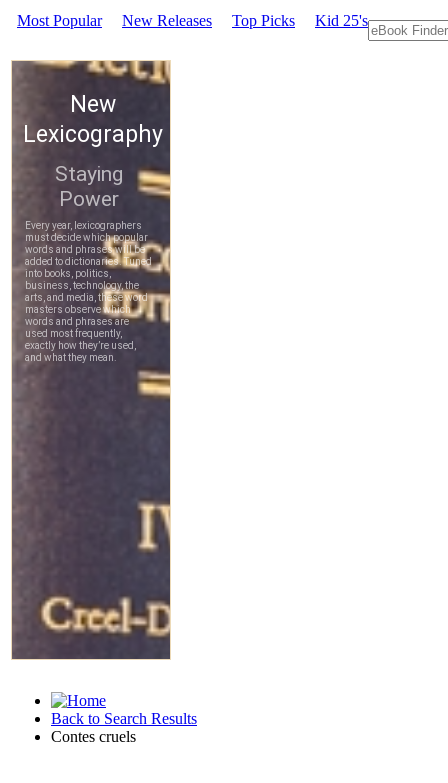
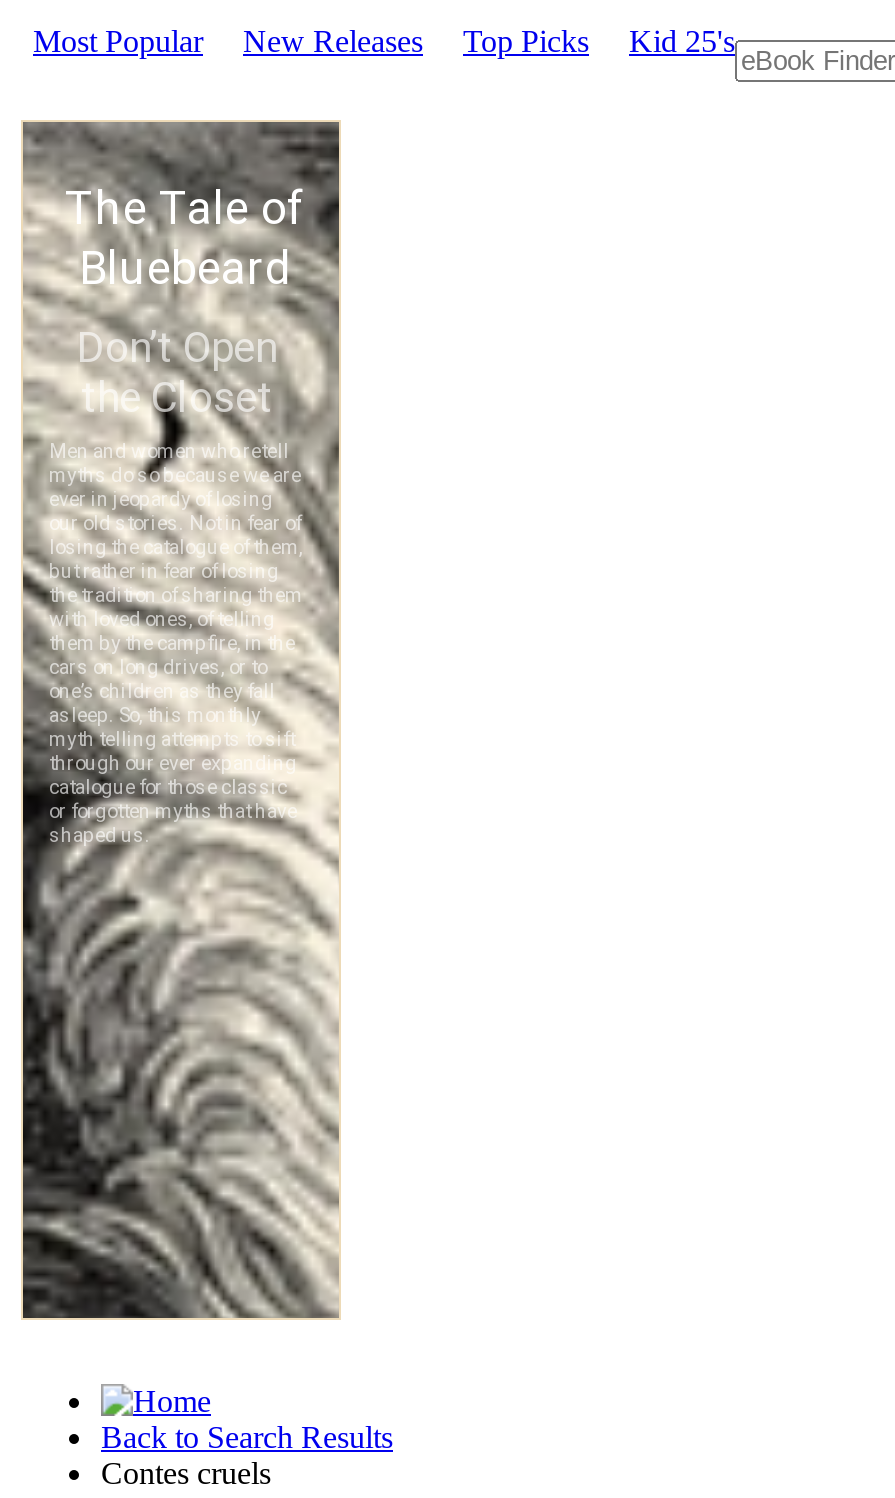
[11,60,171,659] [image] -> [21,120,341,1320] [image]

